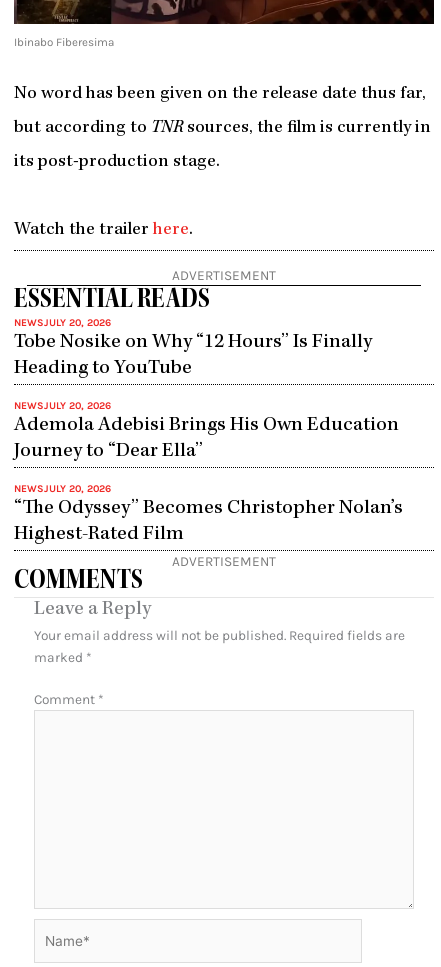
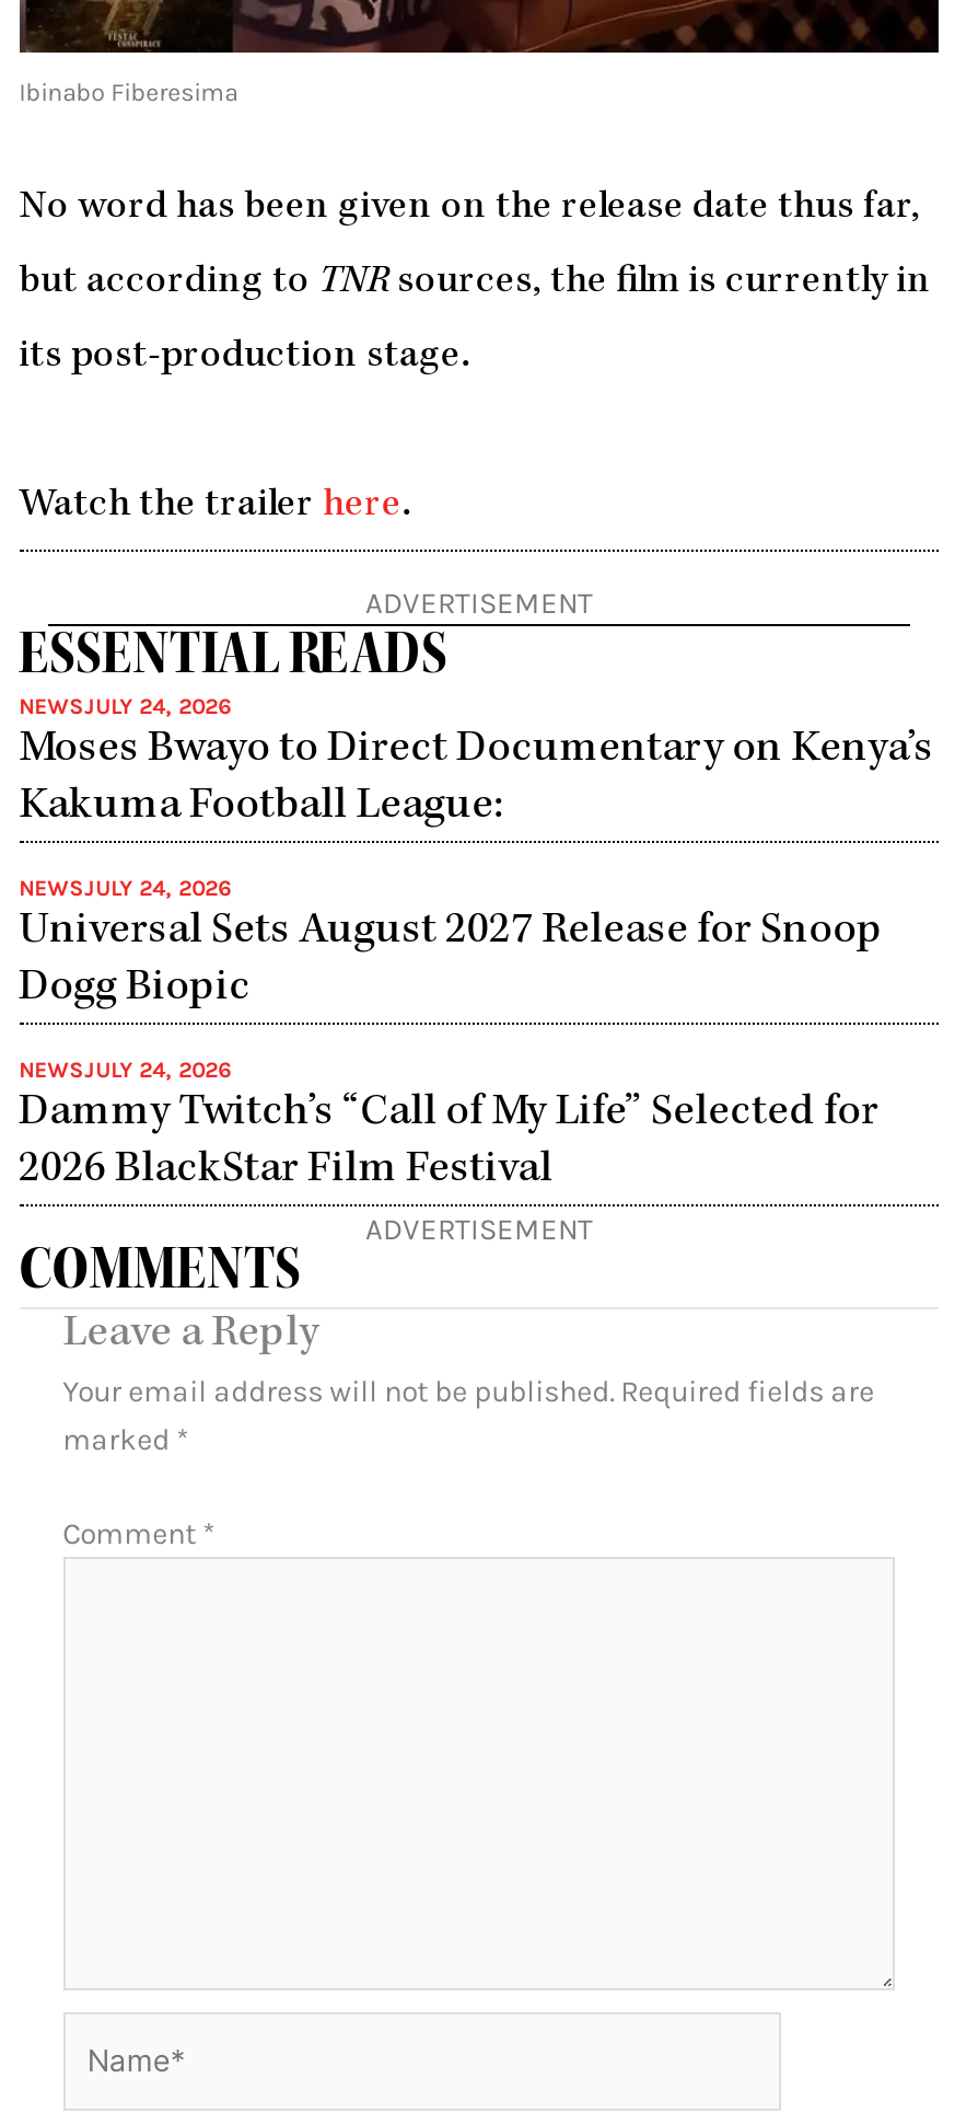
[14,317,372,379] NEWSJULY 20, 2026 | Tobe Nosike on Why “12 Hours” Is Finally | Heading to YouTube -> [19,694,934,830] NEWSJULY 24, 2026 | Moses Bwayo to Direct Documentary on Kenya’s | Kakuma Football League:
[14,400,399,462] NEWSJULY 20, 2026 | Ademola Adebisi Brings His Own Education | Journey to “Dear Ella” -> [19,876,883,1012] NEWSJULY 24, 2026 | Universal Sets August 2027 Release for Snoop | Dogg Biopic
[14,483,403,545] NEWSJULY 20, 2026 | “The Odyssey” Becomes Christopher Nolan’s | Highest-Rated Film -> [19,1058,879,1193] NEWSJULY 24, 2026 | Dammy Twitch’s “Call of My Life” Selected for | 2026 BlackStar Film Festival

